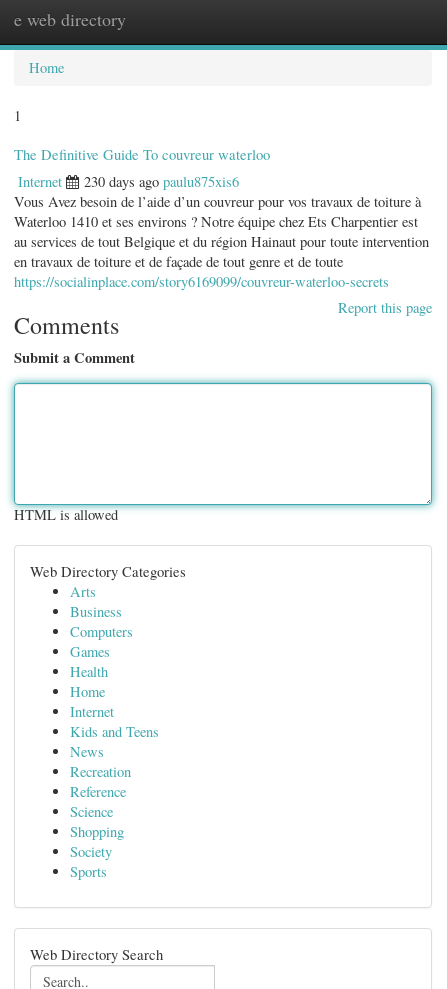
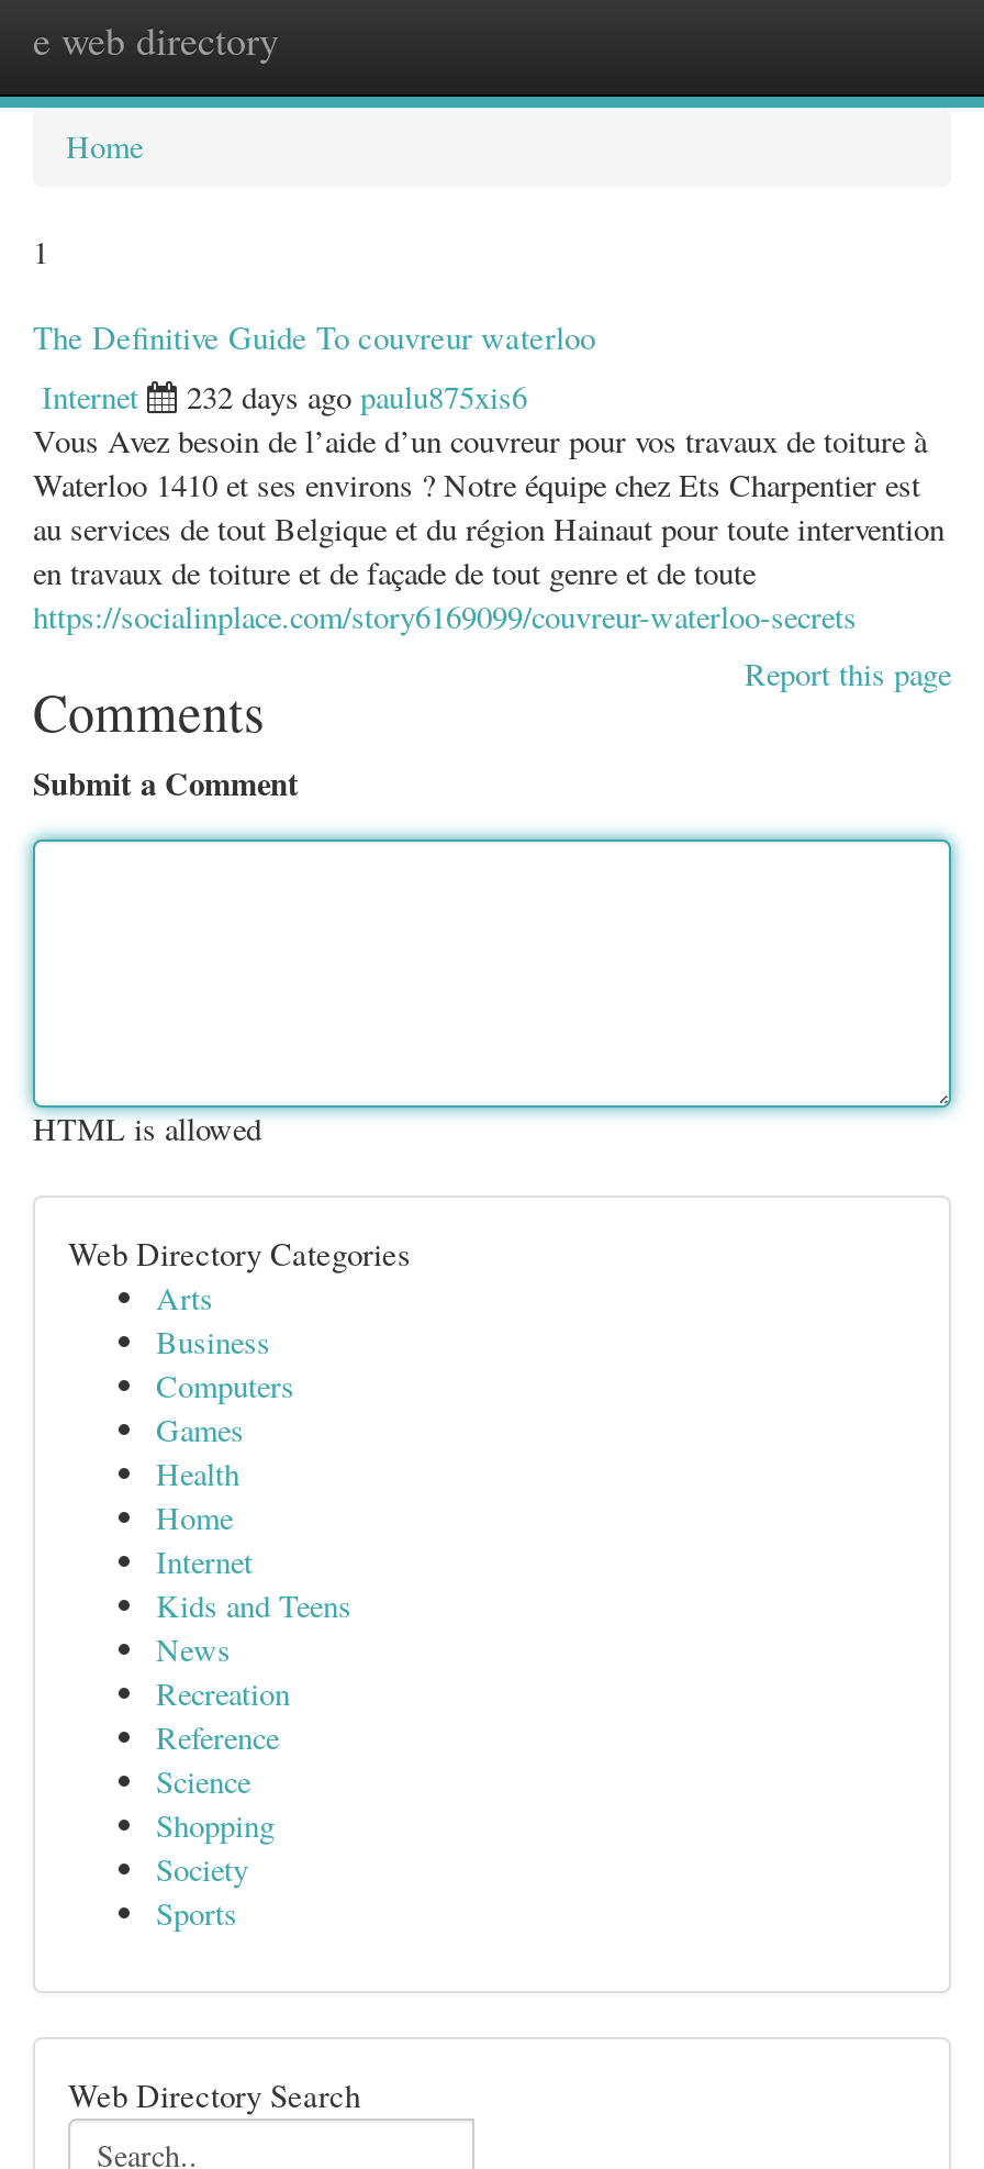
[84,172,239,191] 230 days ago paulu875xis6 -> [187,376,527,418] 232 days ago paulu875xis6

